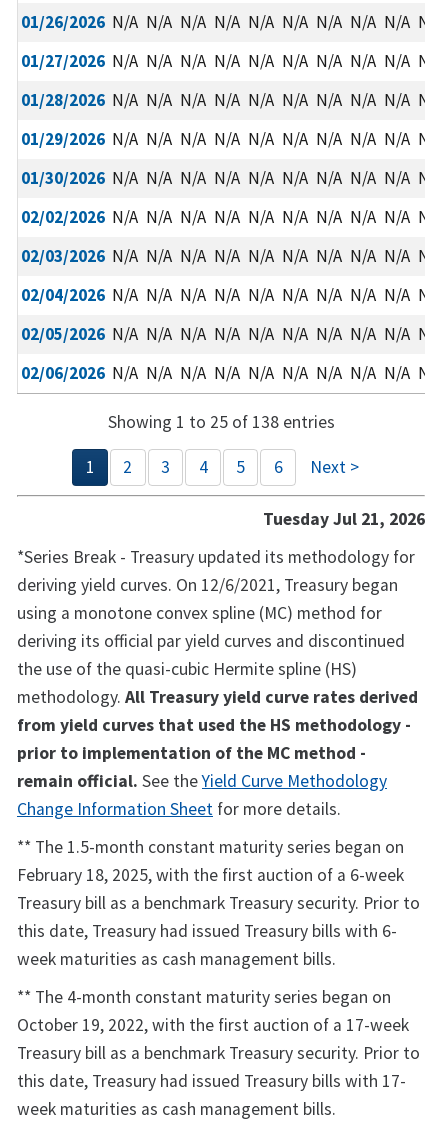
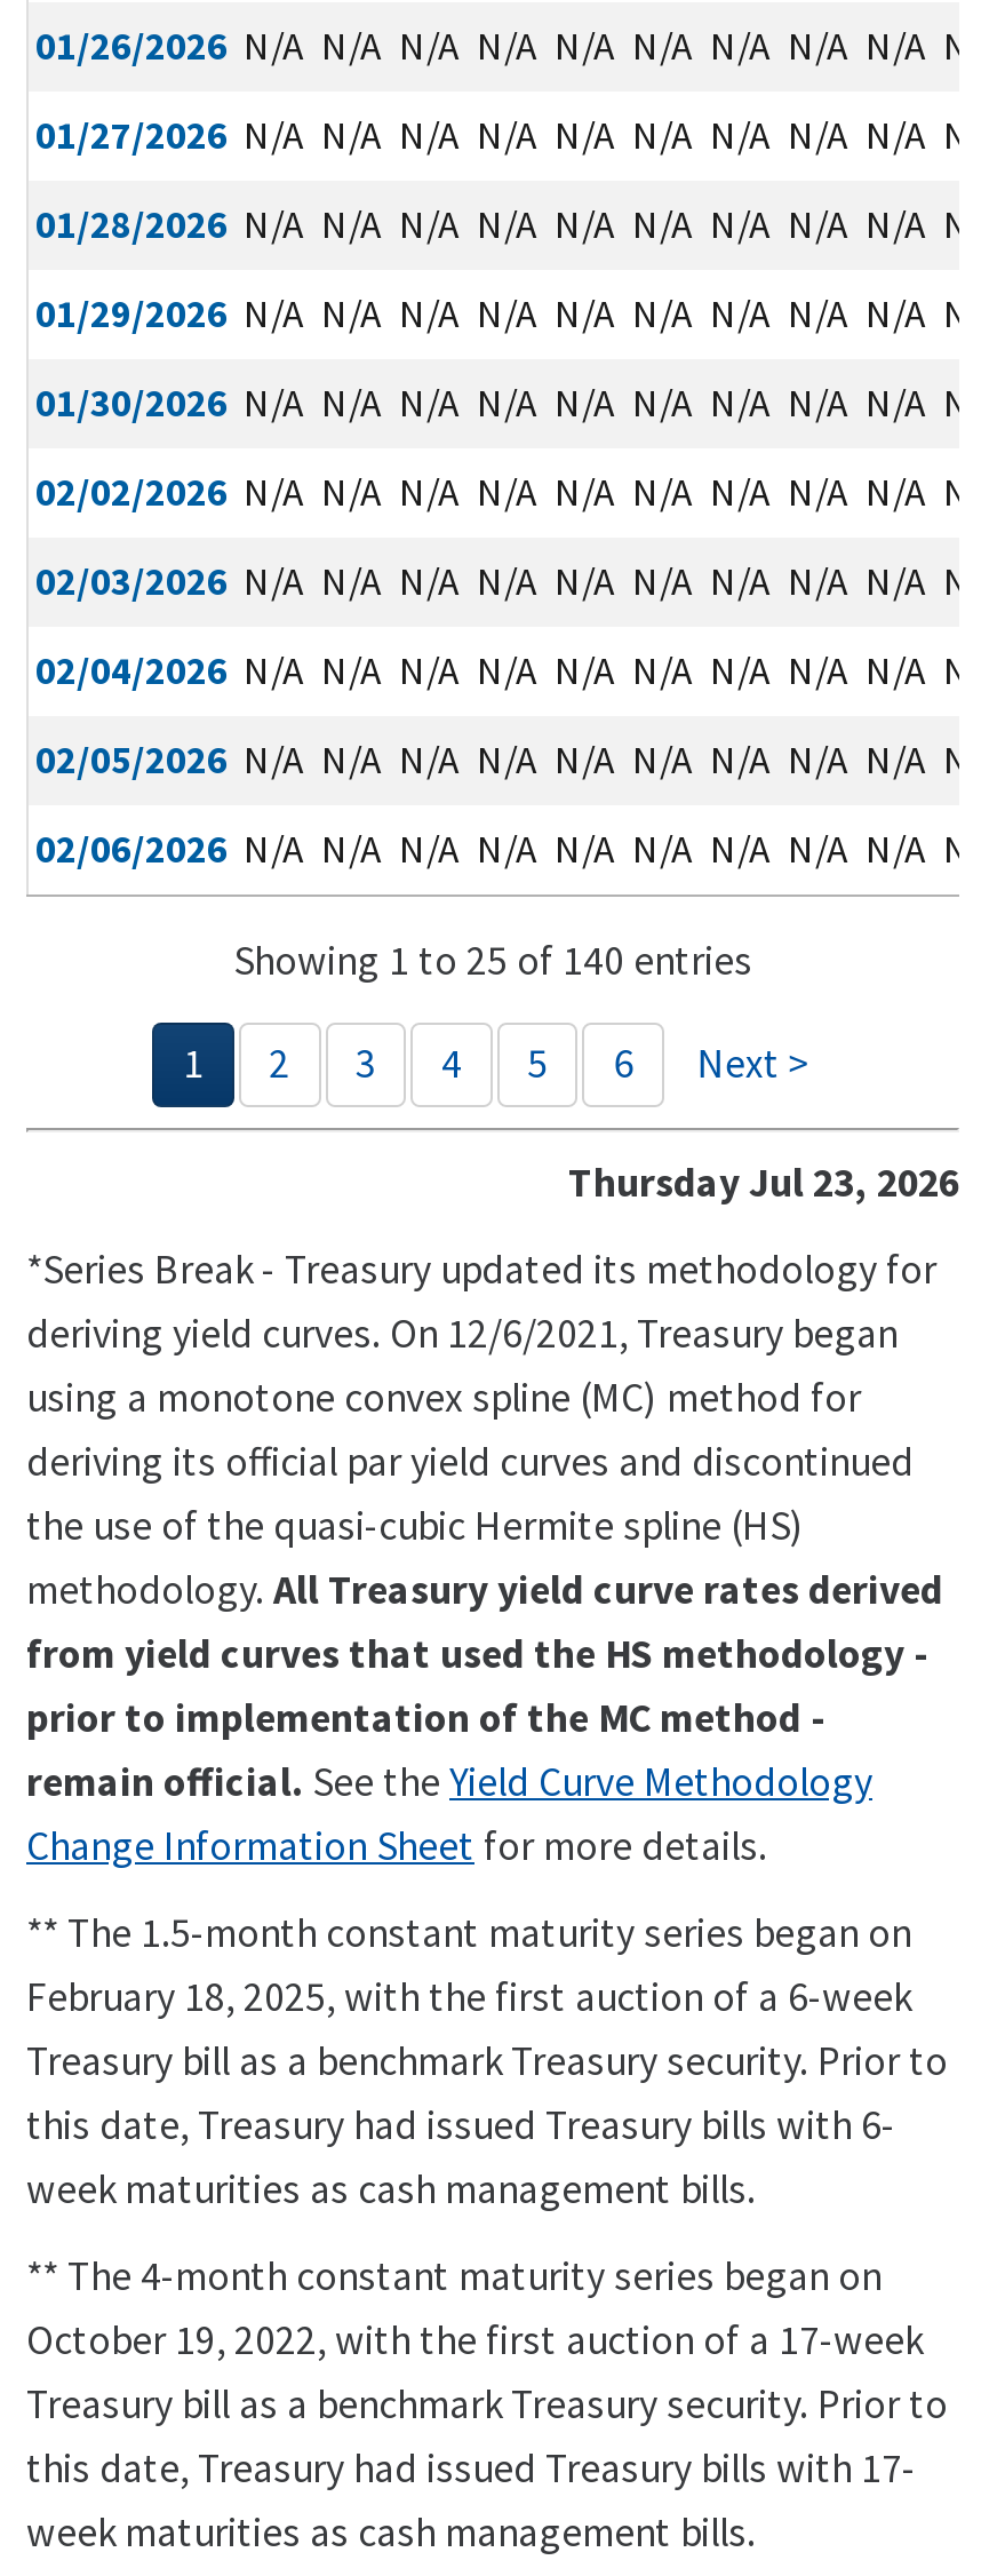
[107,411,334,433] Showing 1 to 25 of 138 entries -> [233,935,752,985] Showing 1 to 25 of 140 entries
[263,508,425,530] Tuesday Jul 21, 2026 -> [568,1159,959,1209] Thursday Jul 23, 2026

